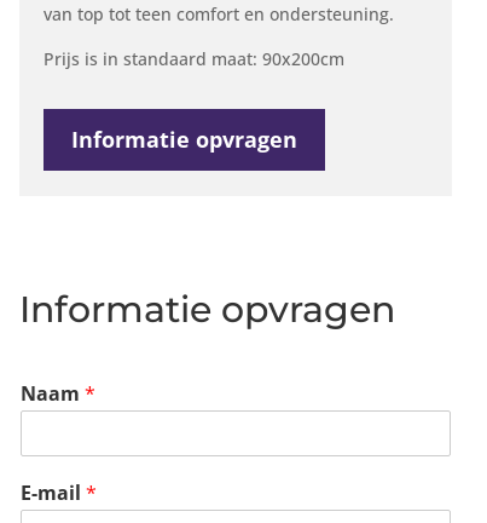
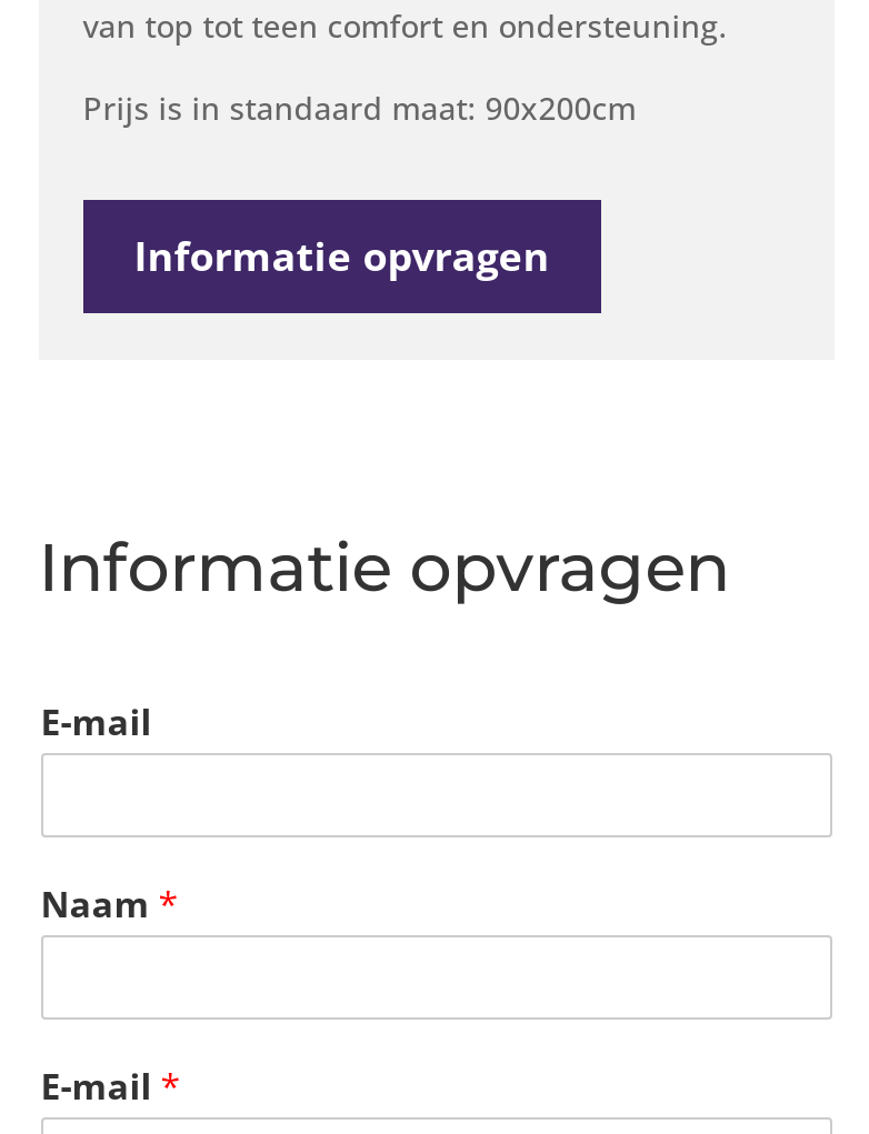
none -> [41,697,152,746] E-mail

